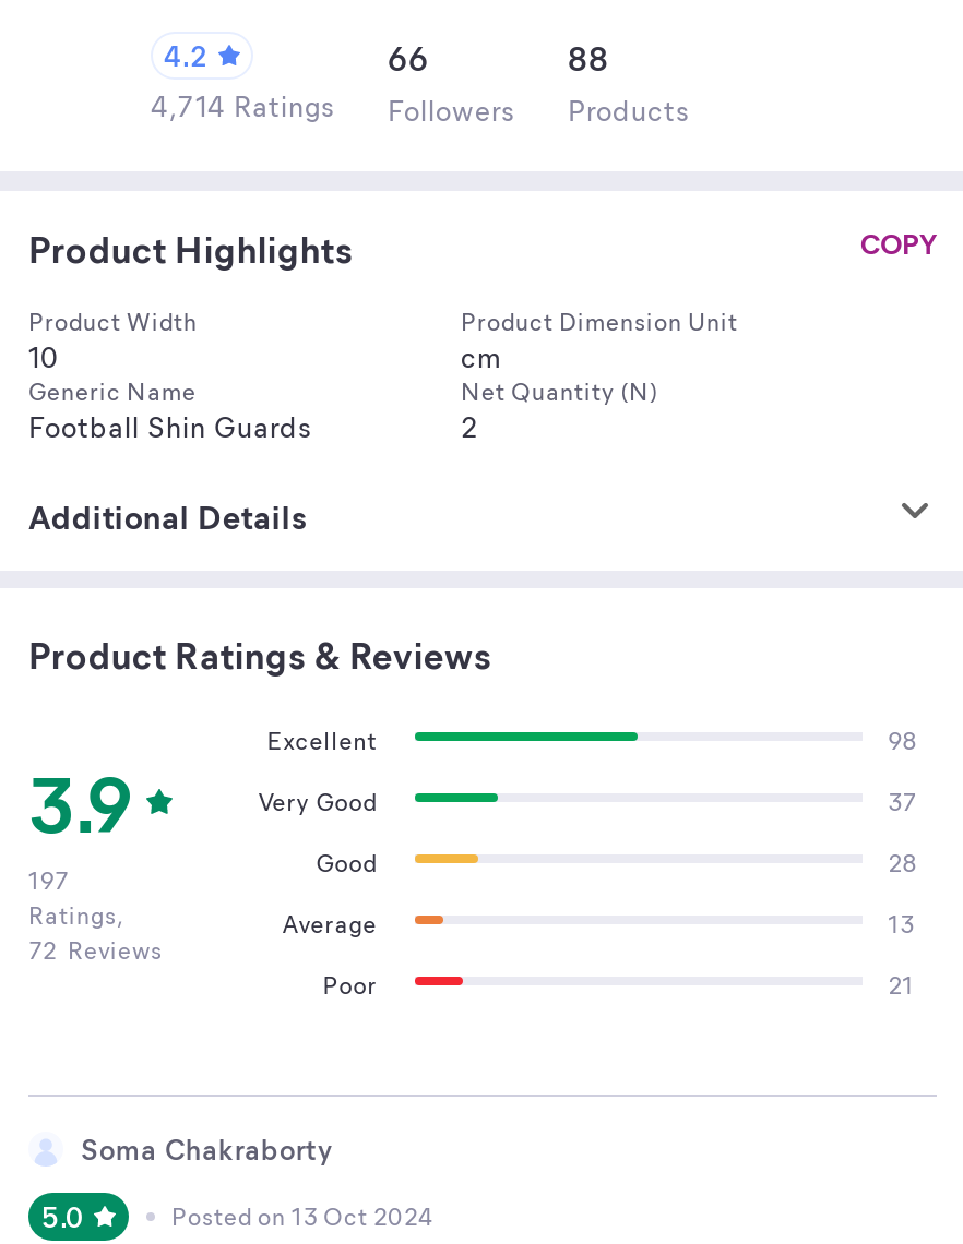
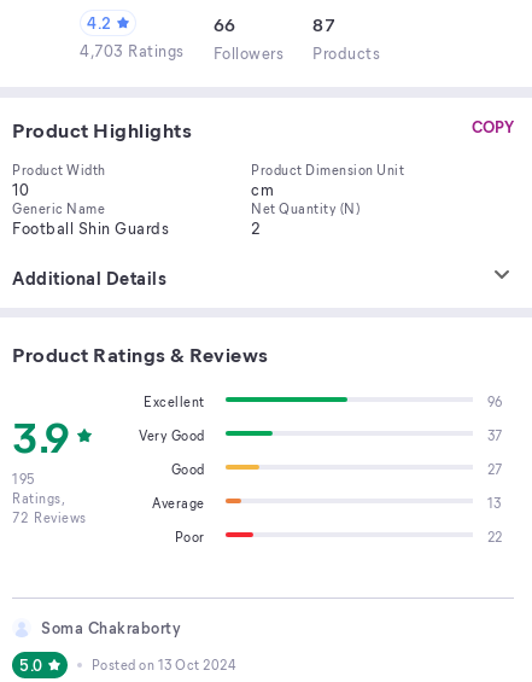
[568,36,609,80] 88 -> [312,12,335,36] 87
[151,86,690,128] 4,714 Ratings Followers Products -> [80,40,380,63] 4,703 Ratings Followers Products
[888,723,917,756] 98 -> [487,392,503,410] 96
[888,846,917,878] 28 -> [487,460,503,478] 27
[28,863,69,896] 197 -> [12,470,34,488] 195
[888,968,915,1001] 21 -> [487,527,503,546] 22

